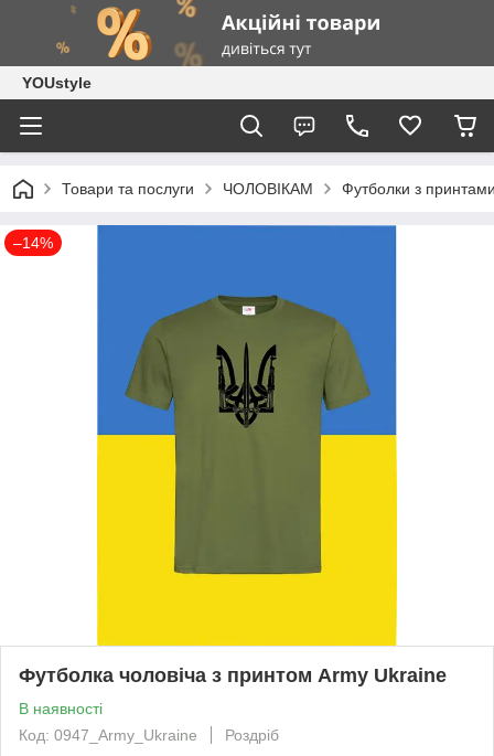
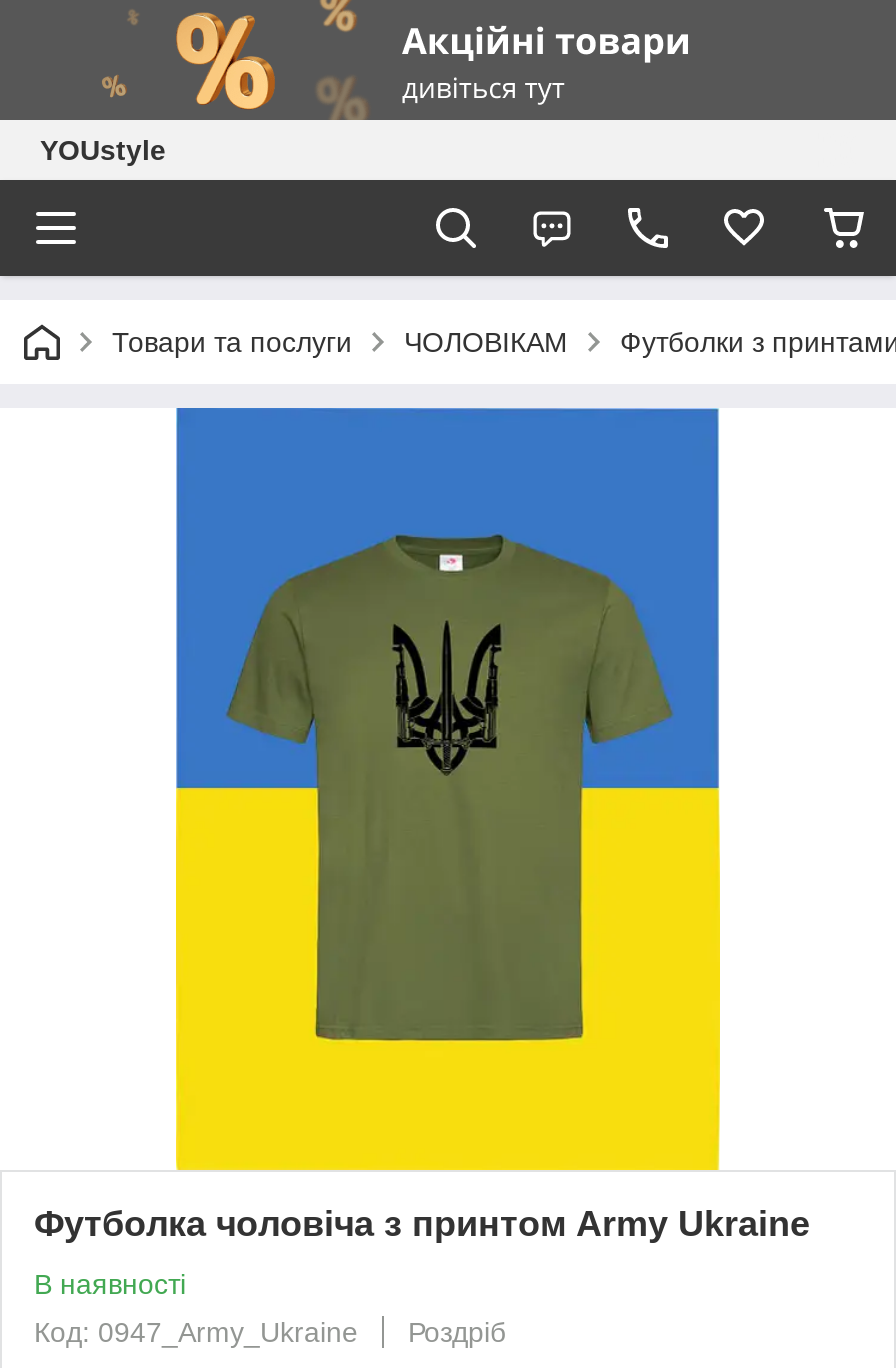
[13,234,53,252] –14% -> none

